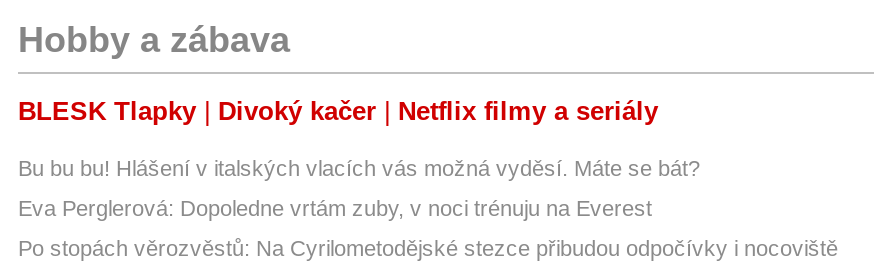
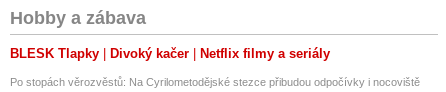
[18,156,700,220] Bu bu bu! Hlášení v italských vlacích vás možná vyděsí. Máte se bát? | Eva Perglerová: Dopoledne vrtám zuby, v noci trénuju na Everest -> none

